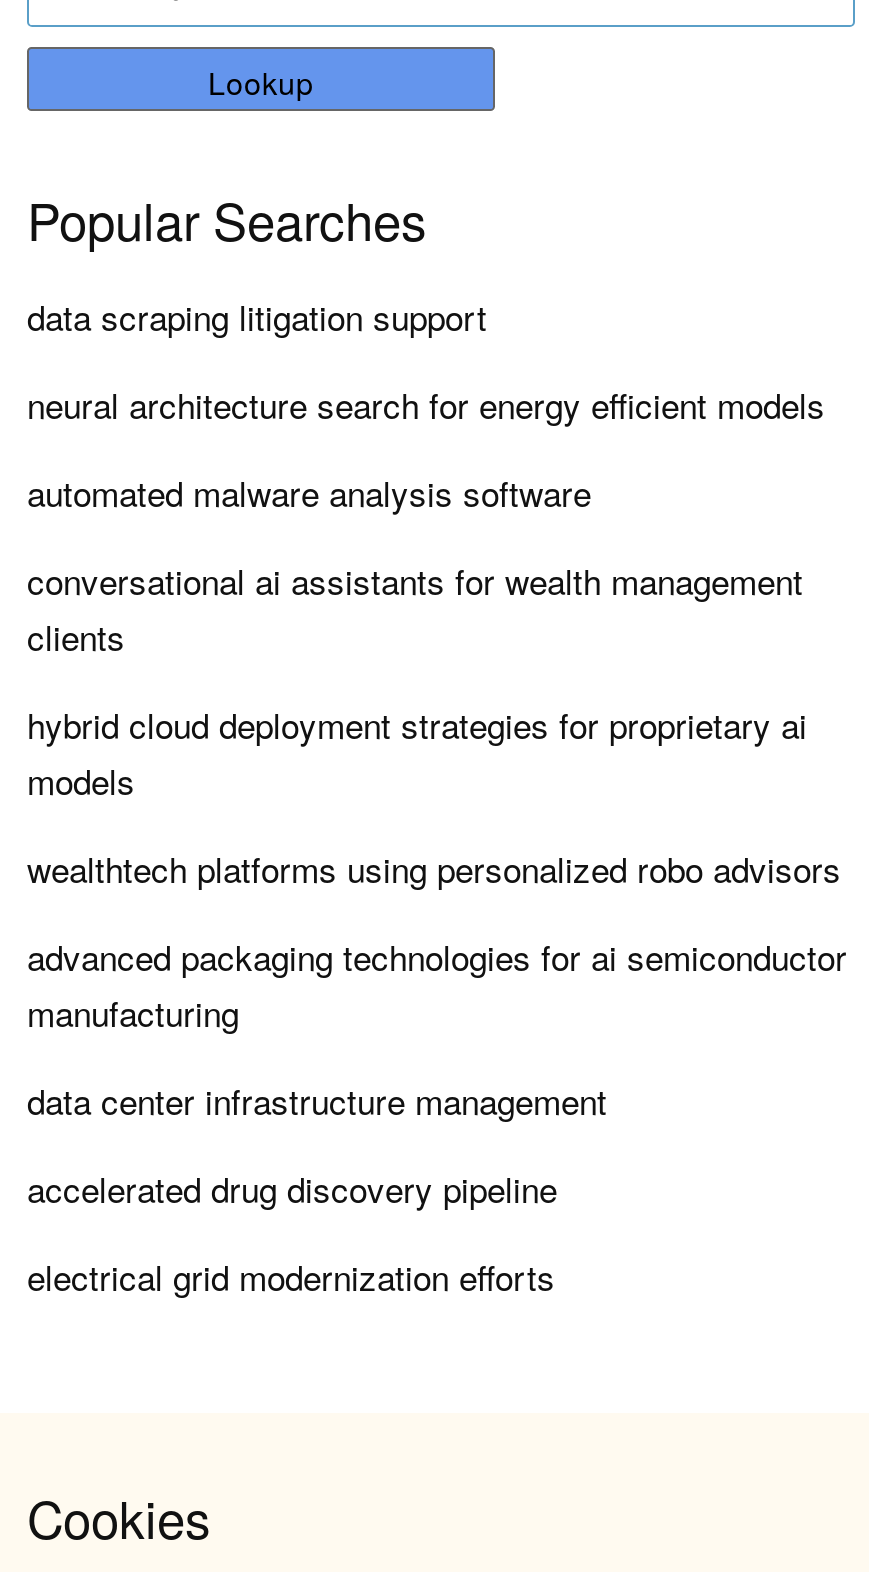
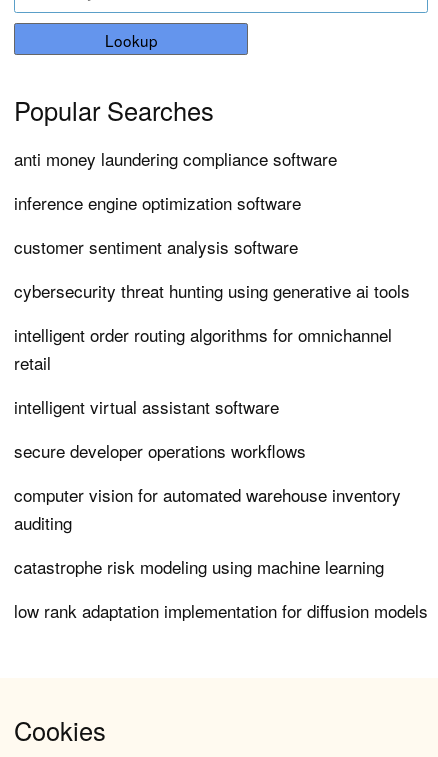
[27,292,487,342] data scraping litigation support -> [14,146,337,171] anti money laundering compliance software
[27,380,825,430] neural architecture search for energy efficient models -> [14,190,301,215] inference engine optimization software
[27,468,591,518] automated malware analysis software -> [14,234,298,259] customer sentiment analysis software
[27,556,803,662] conversational ai assistants for wealth management | clients -> [14,278,410,303] cybersecurity threat hunting using generative ai tools
[27,700,807,806] hybrid cloud deployment strategies for proprietary ai | models -> [14,322,392,375] intelligent order routing algorithms for omnichannel | retail
[27,844,841,894] wealthtech platforms using personalized robo advisors -> [14,394,279,419] intelligent virtual assistant software
[27,932,847,1038] advanced packaging technologies for ai semiconductor | manufacturing -> [14,438,306,463] secure developer operations workflows
[27,1076,607,1126] data center infrastructure management -> [14,482,401,535] computer vision for automated warehouse inventory | auditing
[27,1164,557,1214] accelerated drug discovery pipeline -> [14,554,384,579] catastrophe risk modeling using machine learning
[27,1252,555,1302] electrical grid modernization efforts -> [14,598,428,623] low rank adaptation implementation for diffusion models

